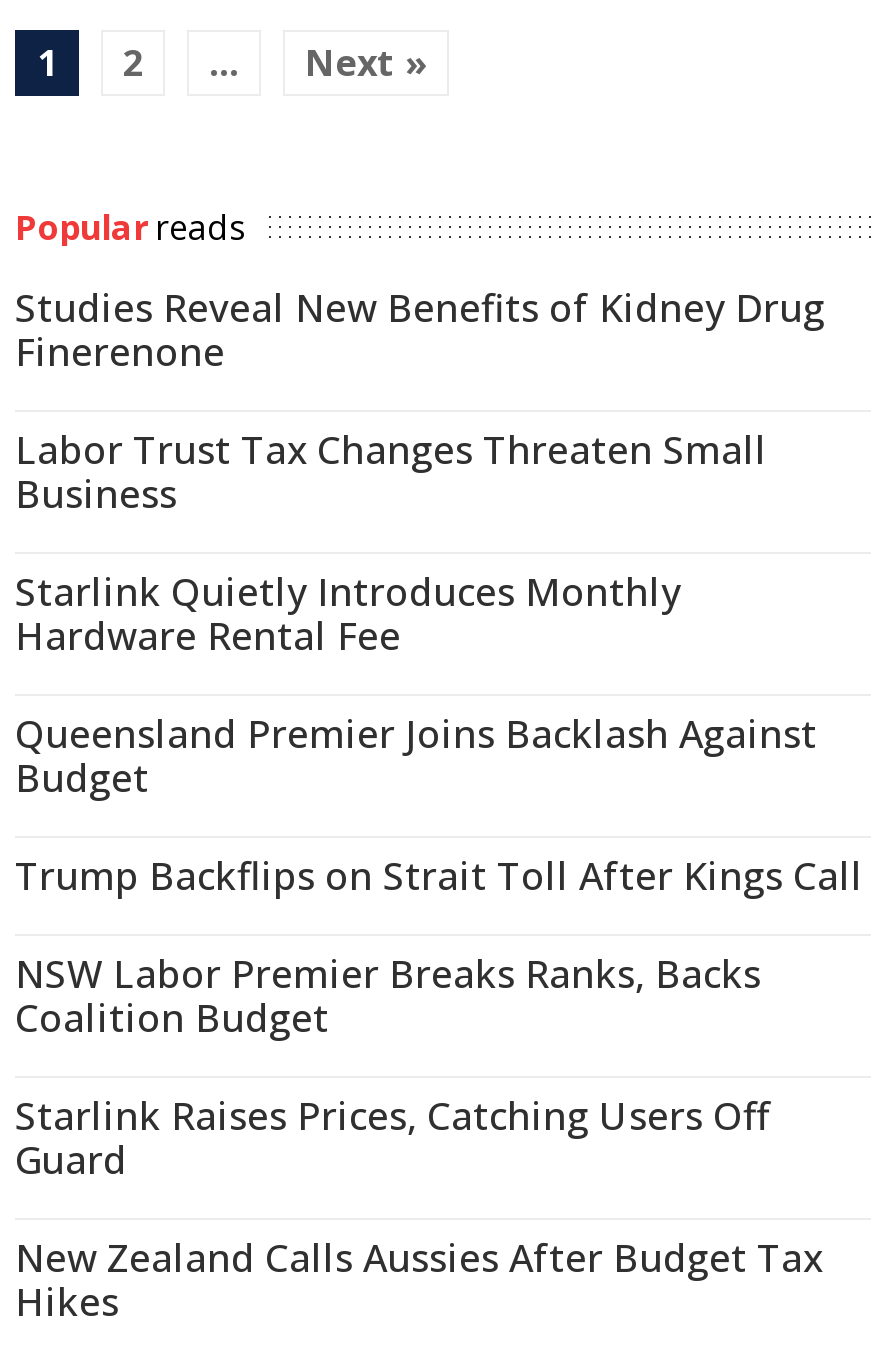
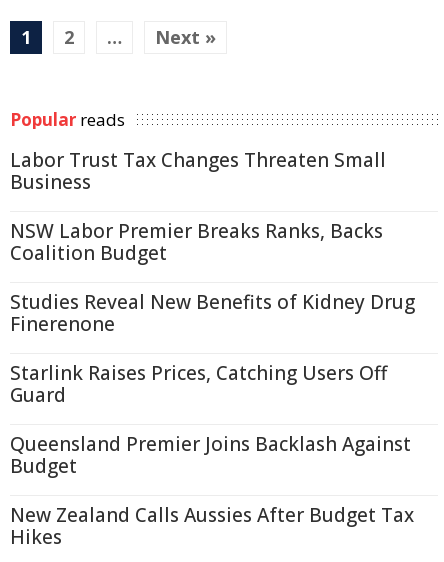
moved [15,282,825,378] -> [10,289,415,337]: Studies Reveal New Benefits of Kidney Drug | Finerenone
[15,566,863,902] Starlink Quietly Introduces Monthly | Hardware Rental Fee | Trump Backflips on Strait Toll After Kings Call -> none
moved [15,708,817,804] -> [10,431,411,479]: Queensland Premier Joins Backlash Against | Budget
moved [15,948,761,1044] -> [10,218,383,266]: NSW Labor Premier Breaks Ranks, Backs | Coalition Budget
moved [15,1090,769,1186] -> [10,360,387,408]: Starlink Raises Prices, Catching Users Off | Guard

